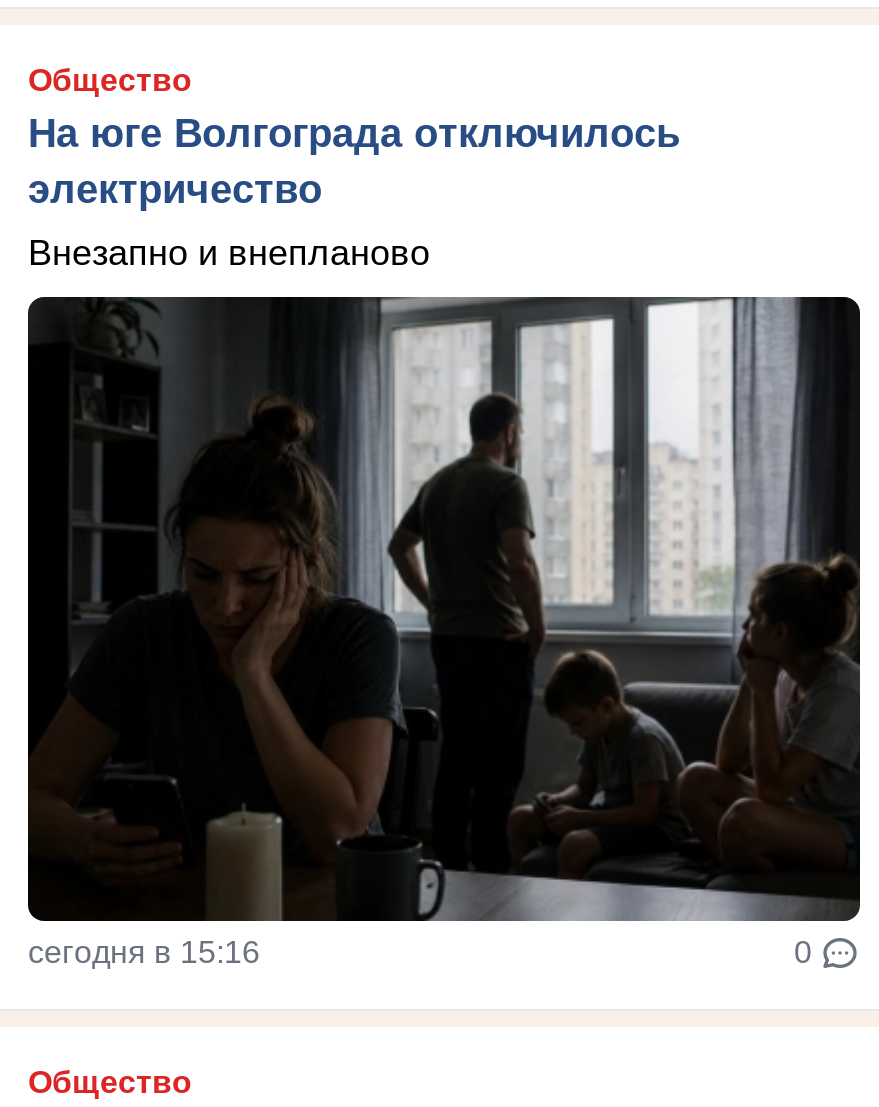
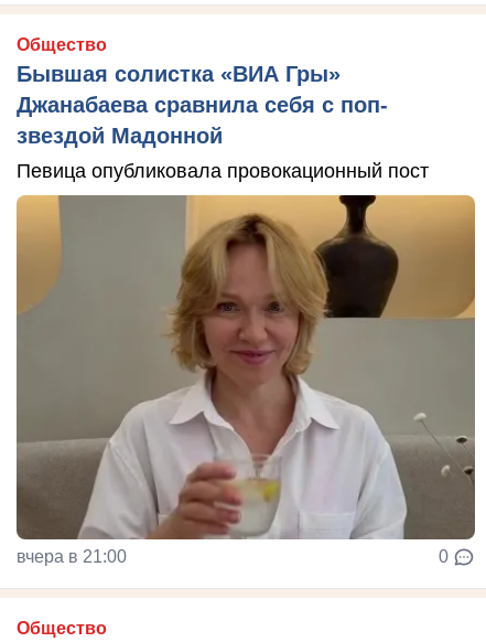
[28,111,680,211] На юге Волгограда отключилось | электричество -> [17,62,388,148] Бывшая солистка «ВИА Гры» | Джанабаева сравнила себя с поп- | звездой Мадонной
[28,233,430,273] Внезапно и внепланово -> [17,160,429,182] Певица опубликовала провокационный пост
[26,295,862,969] [image] | сегодня в 15:16 -> [15,194,476,566] [image] | вчера в 21:00

